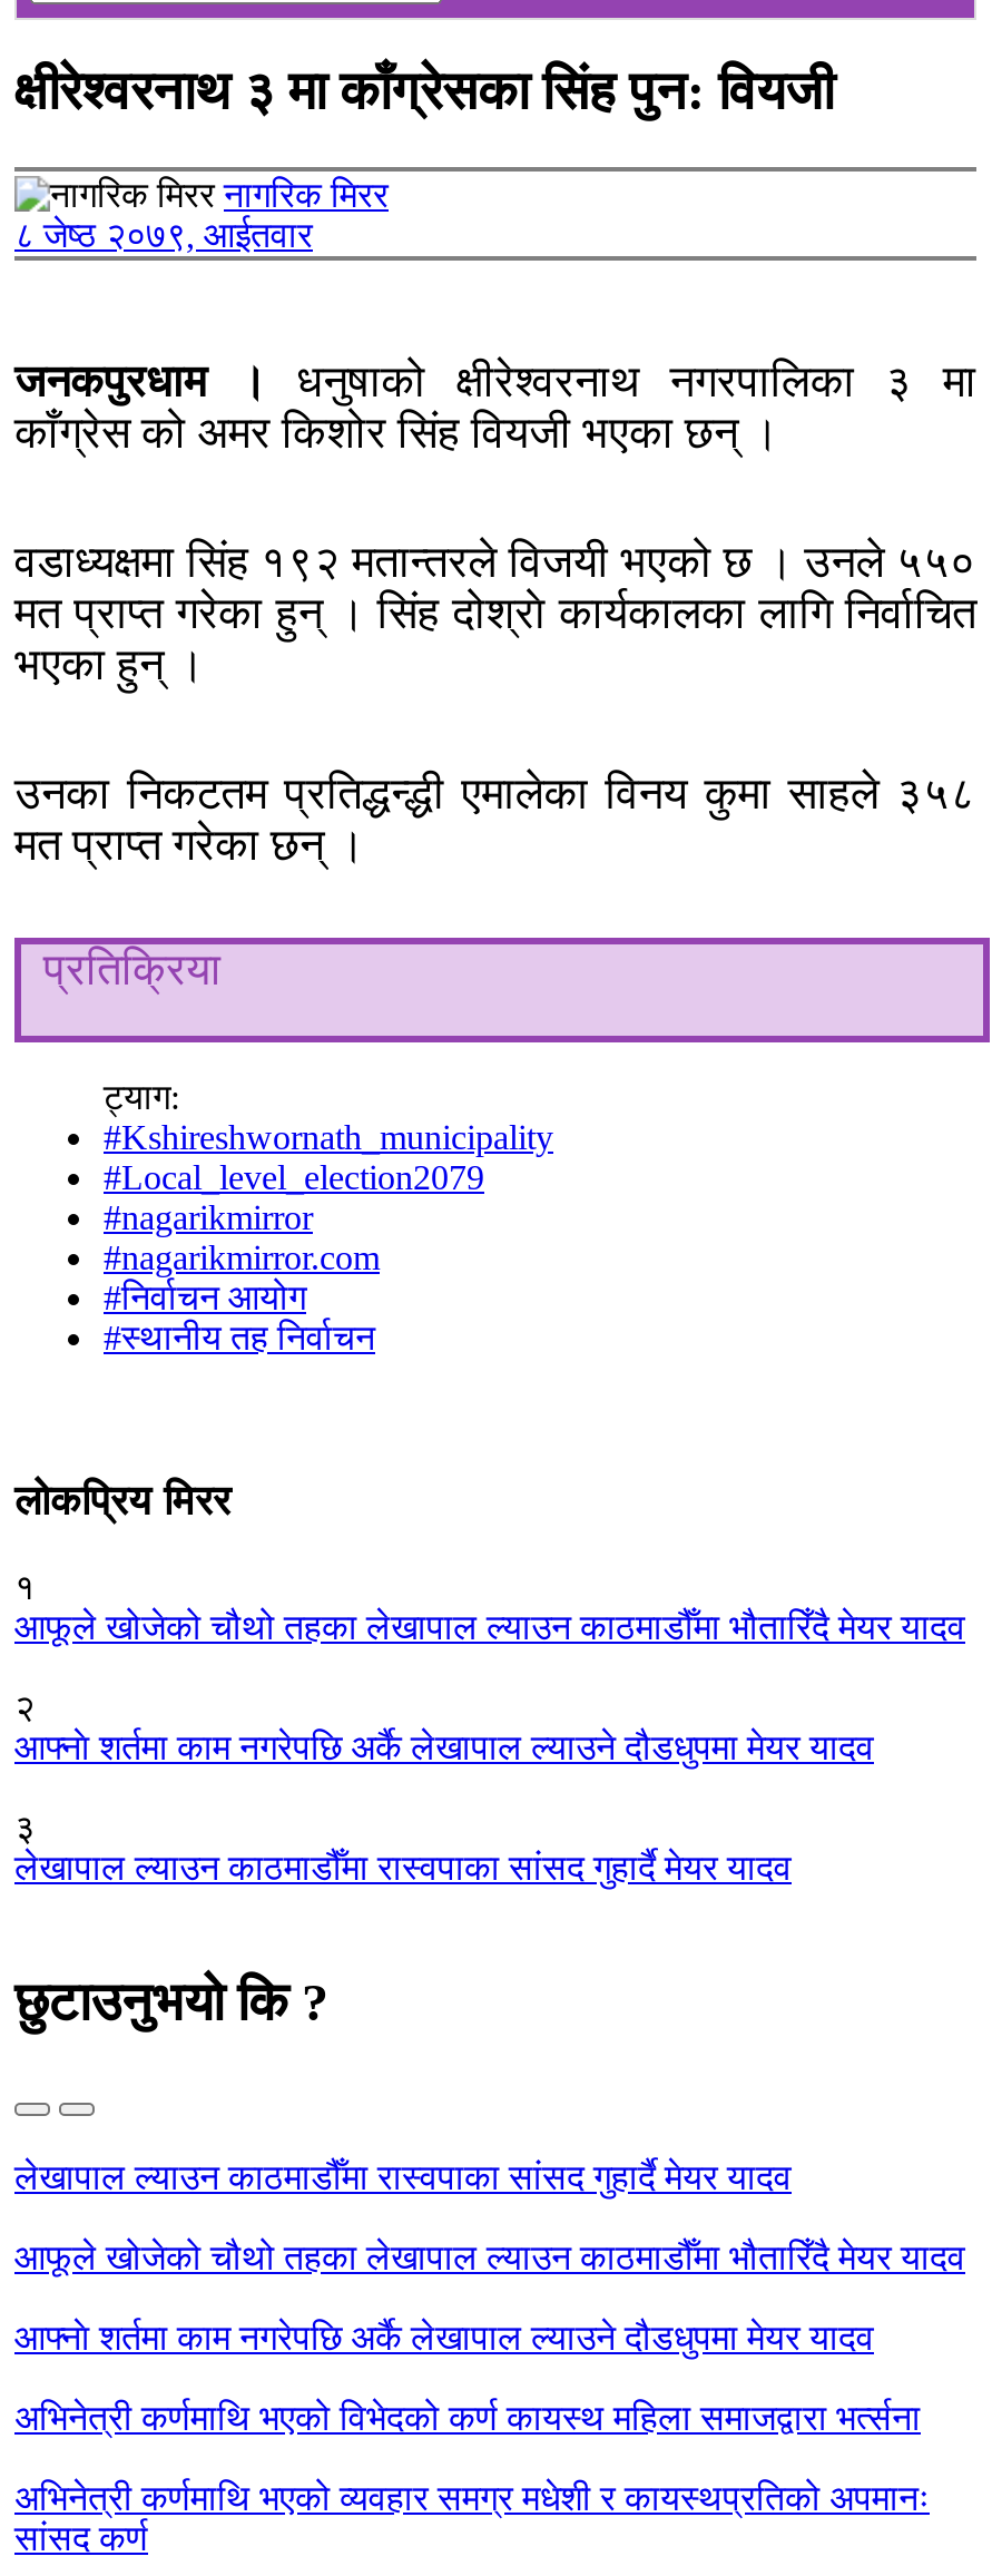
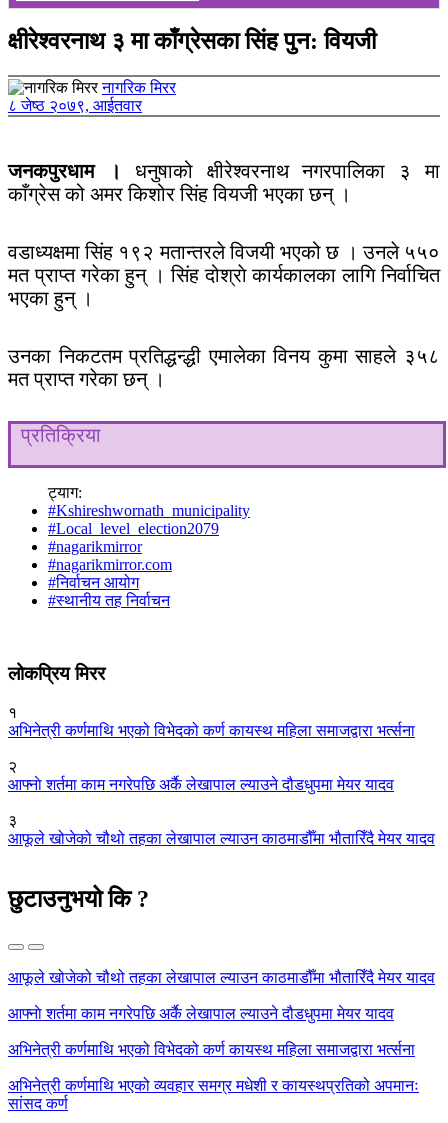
[14,1608,965,1646] आफूले खोजेको चौथो तहका लेखापाल ल्याउन काठमाडौँमा भौतारिँदै मेयर यादव -> [8,722,415,739] अभिनेत्री कर्णमाथि भएको विभेदको कर्ण कायस्थ महिला समाजद्वारा भर्त्सना
[14,1848,792,1886] लेखापाल ल्याउन काठमाडौँमा रास्वपाका सांसद गुहार्दै मेयर यादव -> [8,830,435,847] आफूले खोजेको चौथो तहका लेखापाल ल्याउन काठमाडौँमा भौतारिँदै मेयर यादव
[14,2157,792,2195] लेखापाल ल्याउन काठमाडौँमा रास्वपाका सांसद गुहार्दै मेयर यादव -> none

